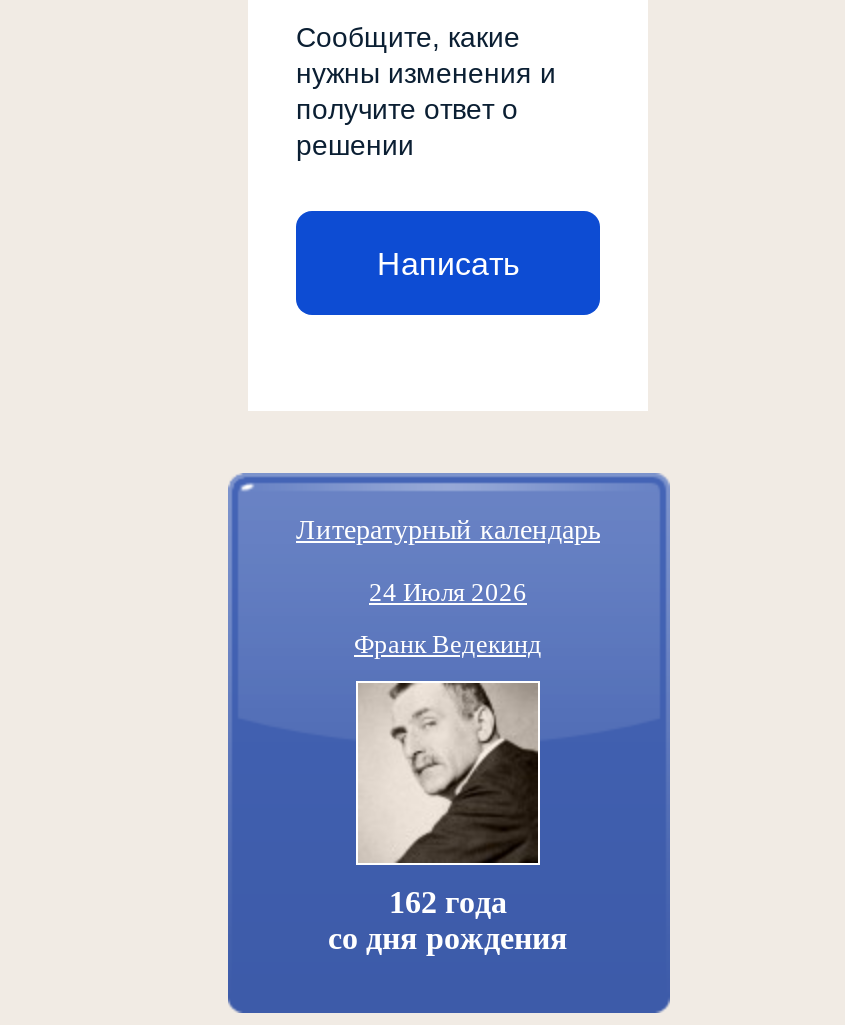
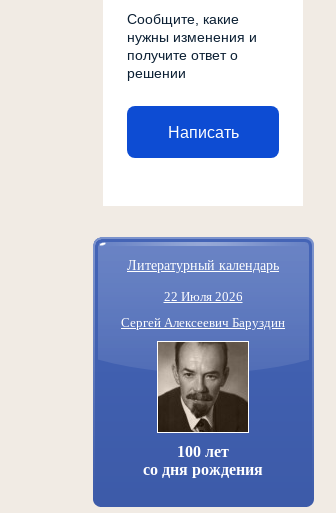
[369,577,527,607] 24 Июля 2026 -> [163,289,242,304] 22 Июля 2026
[354,629,542,659] Франк Ведекинд -> [121,315,285,330] Сергей Алексеевич Баруздин
[356,681,538,919] [image] | 162 года -> [157,341,248,460] [image] | 100 лет

